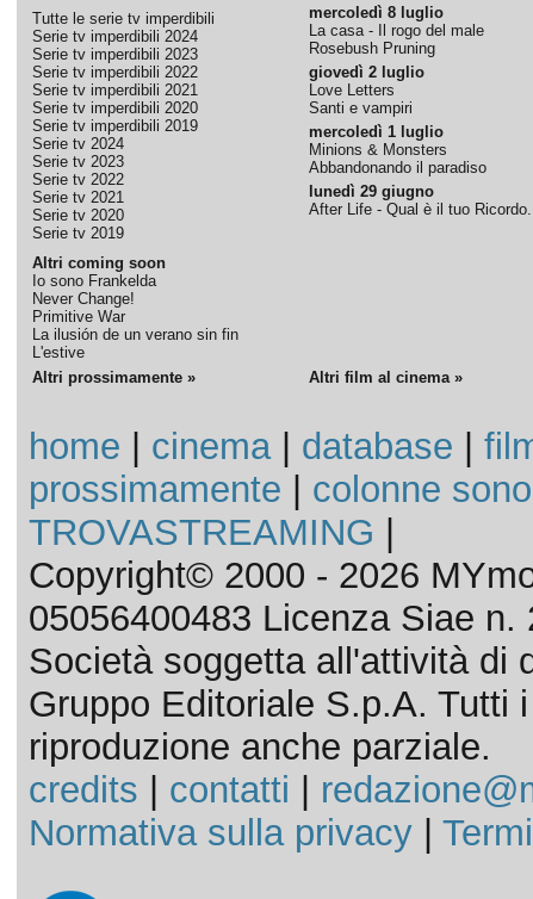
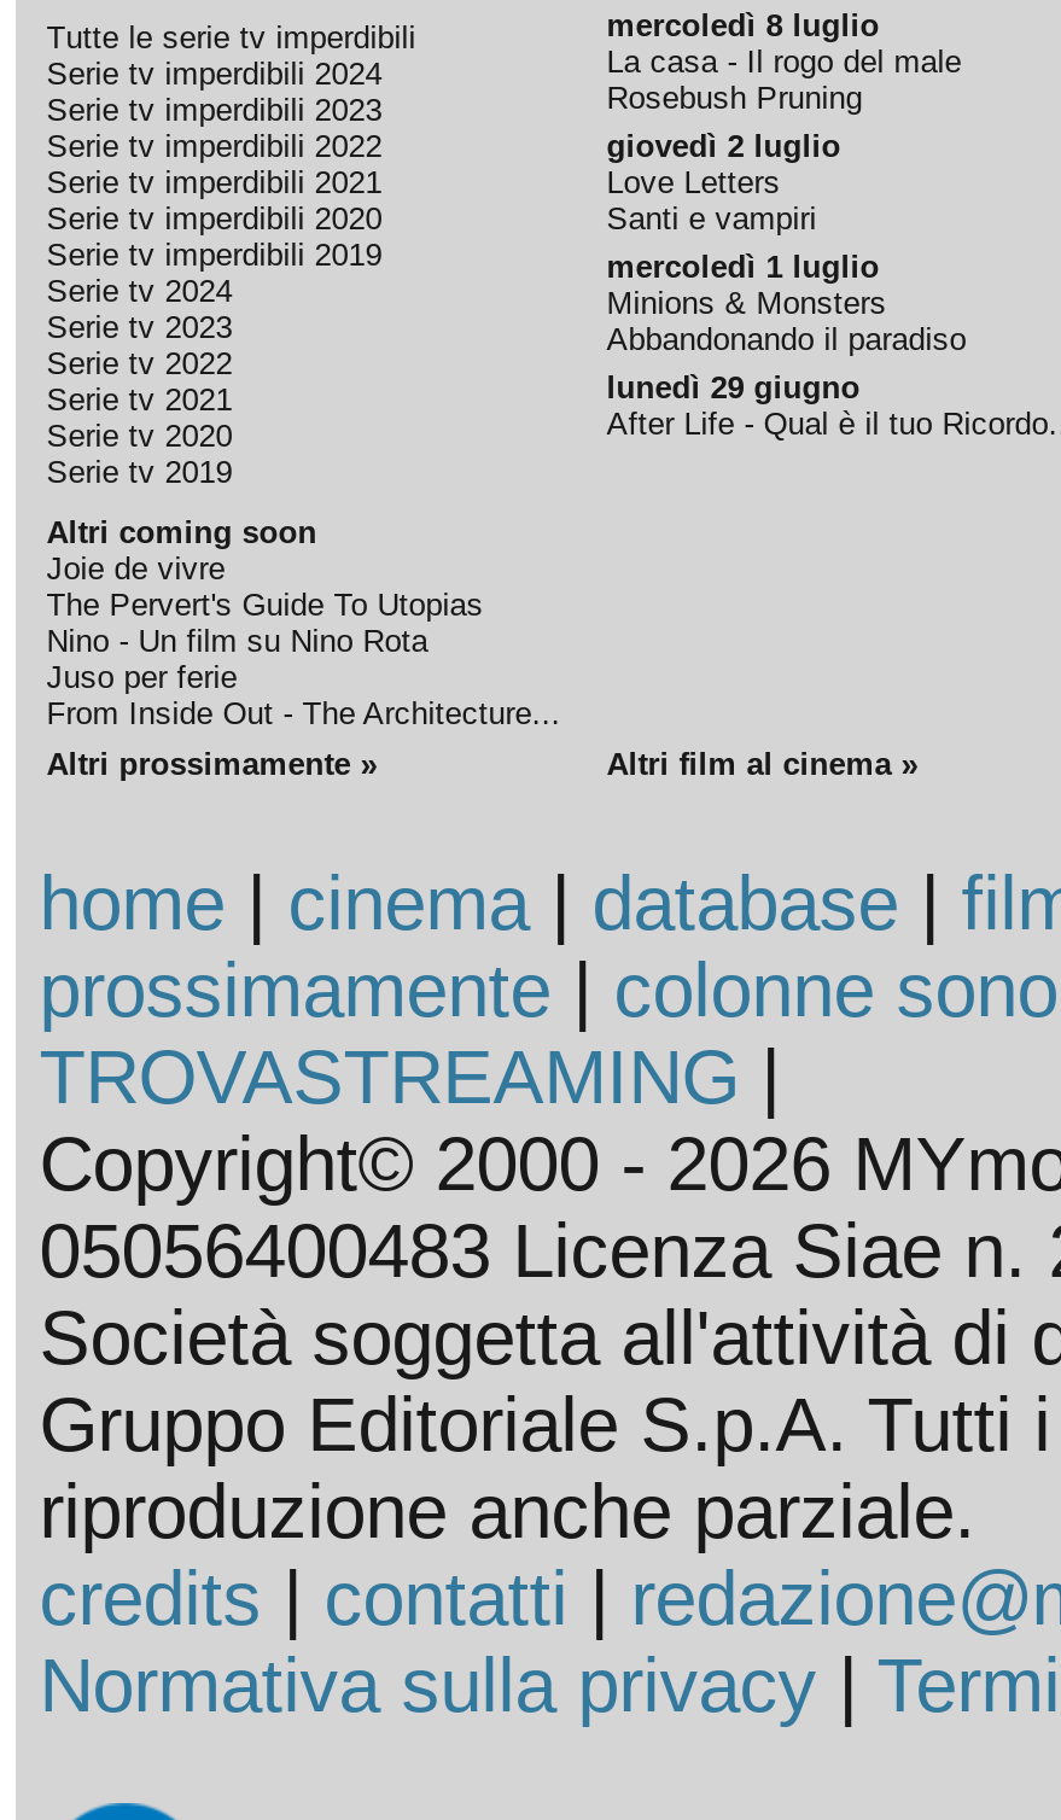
[32,272,238,361] Io sono Frankelda | Never Change! | Primitive War | La ilusión de un verano sin fin | L'estive -> [46,550,561,731] Joie de vivre | The Pervert's Guide To Utopias | Nino - Un film su Nino Rota | Juso per ferie | From Inside Out - The Architecture...

